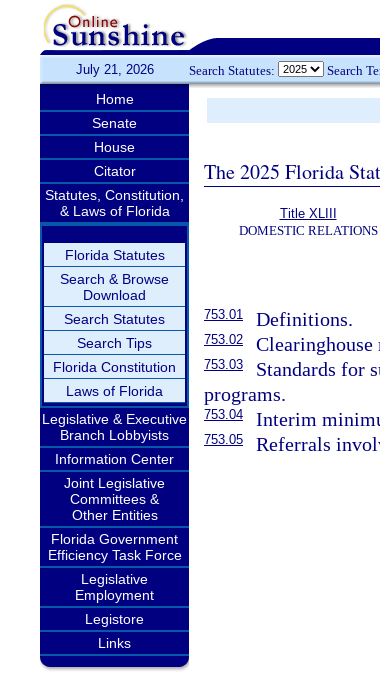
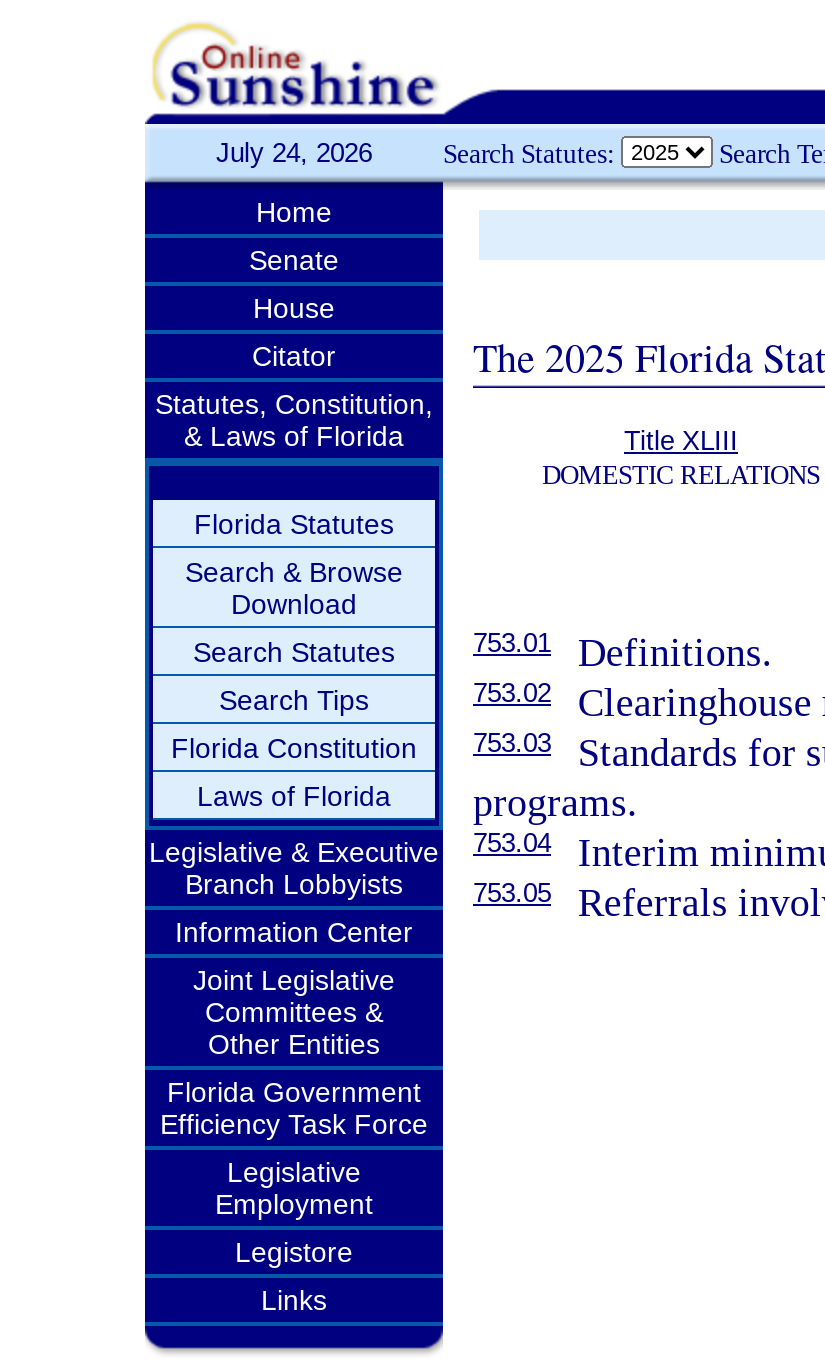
[75,62,153,77] July 21, 2026 -> [216,138,372,168] July 24, 2026

